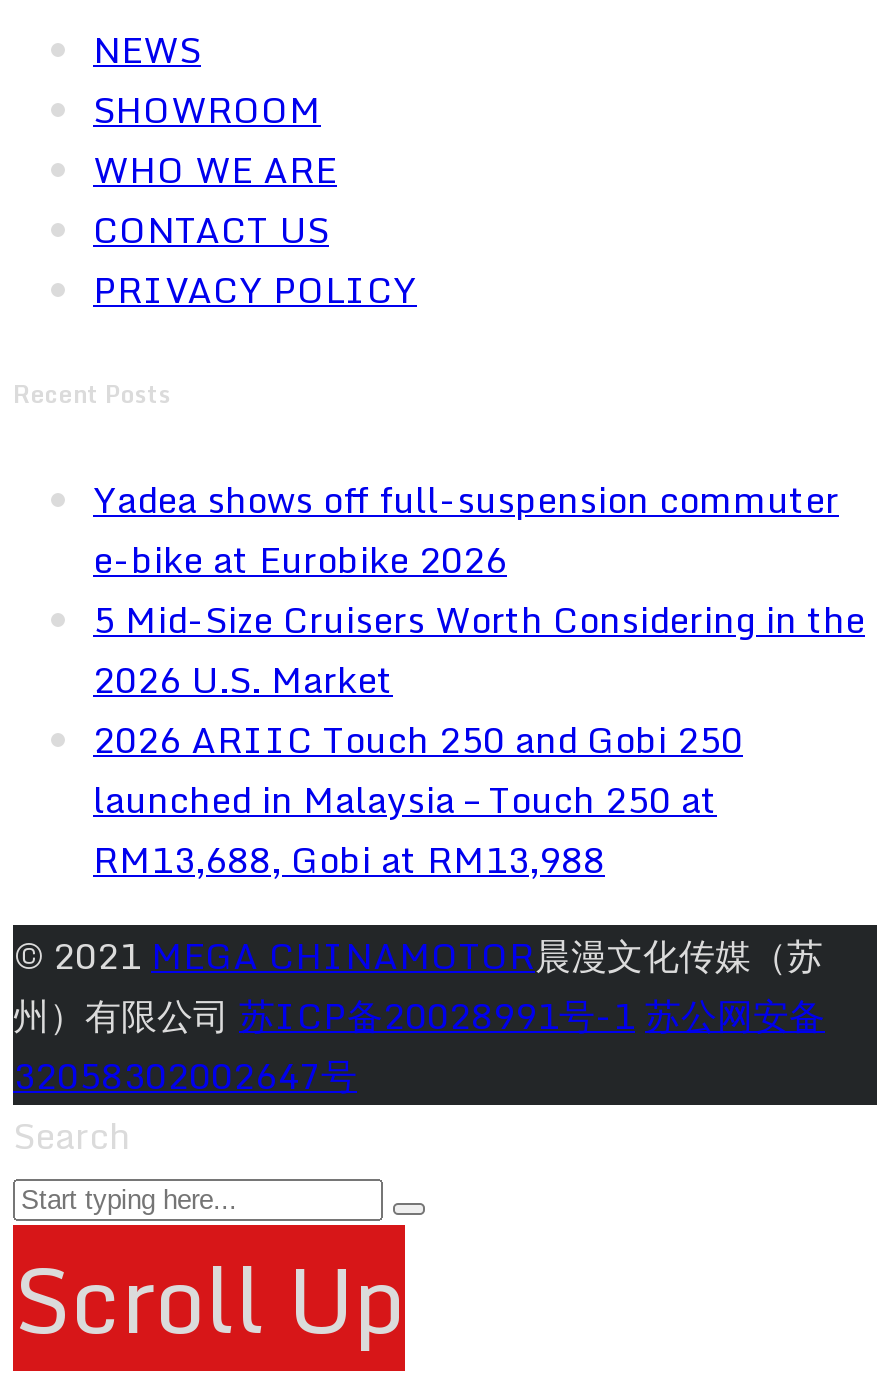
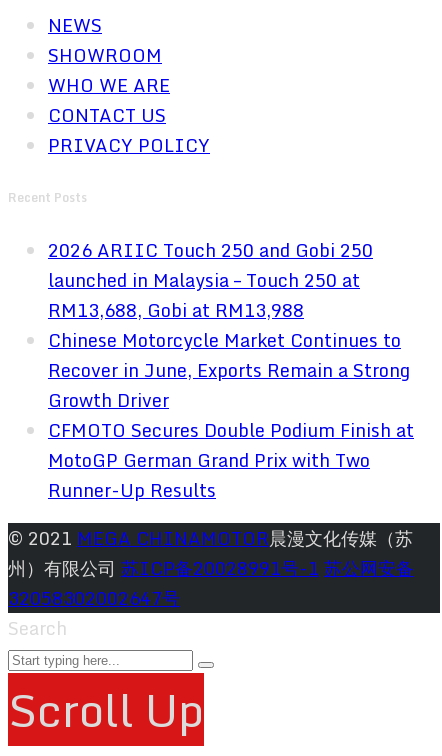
[93,469,865,709] Yadea shows off full-suspension commuter | e-bike at Eurobike 2026 | 5 Mid-Size Cruisers Worth Considering in the | 2026 U.S. Market -> none
moved [93,709,743,889] -> [48,235,373,325]: 2026 ARIIC Touch 250 and Gobi 250 | launched in Malaysia – Touch 250 at | RM13,688, Gobi at RM13,988
none -> [48,325,414,505] Chinese Motorcycle Market Continues to | Recover in June, Exports Remain a Strong | Growth Driver | CFMOTO Secures Double Podium Finish at | MotoGP German Grand Prix with Two | Runner-Up Results

